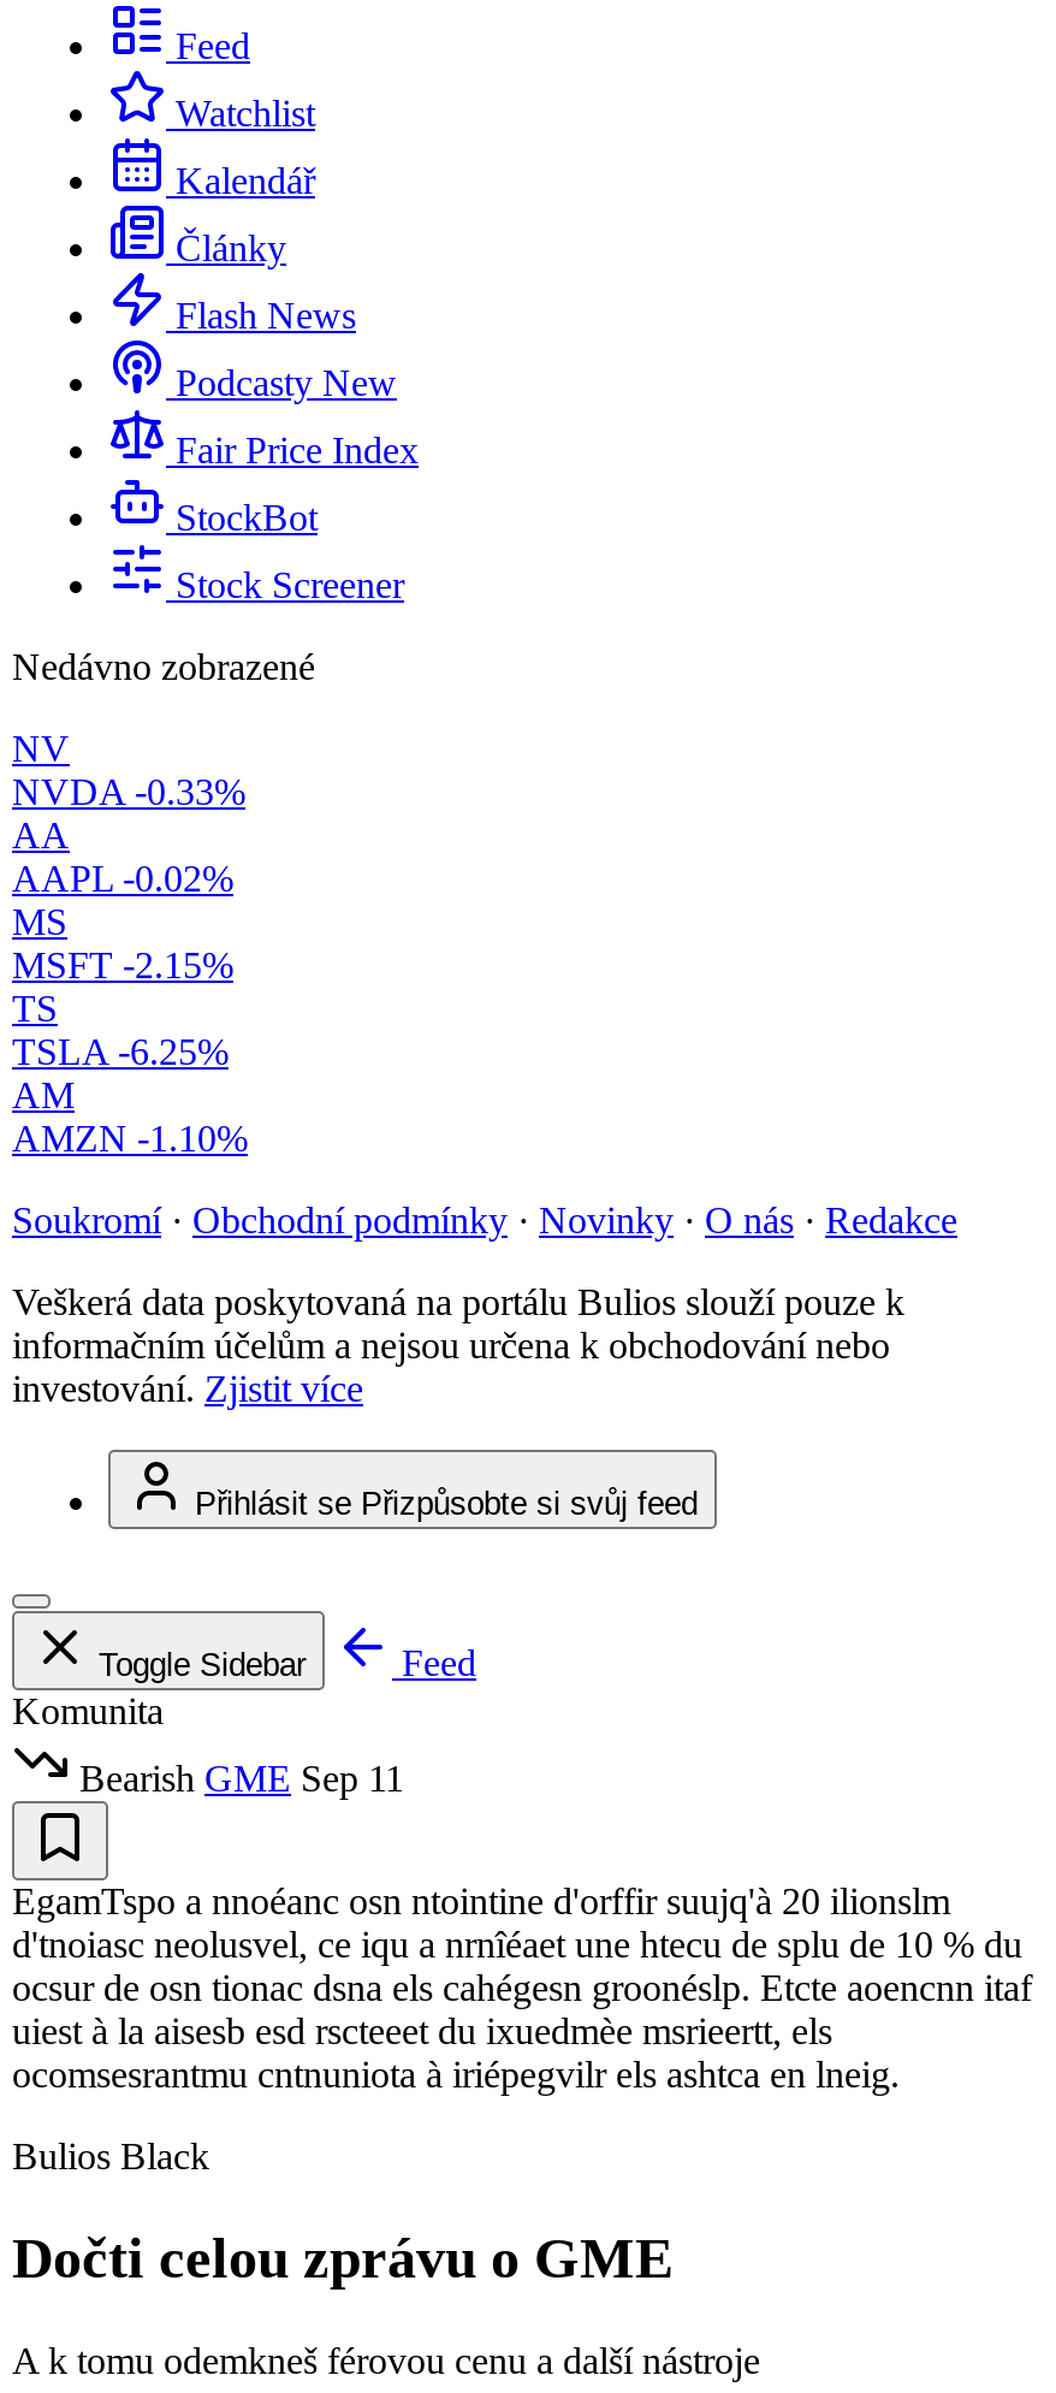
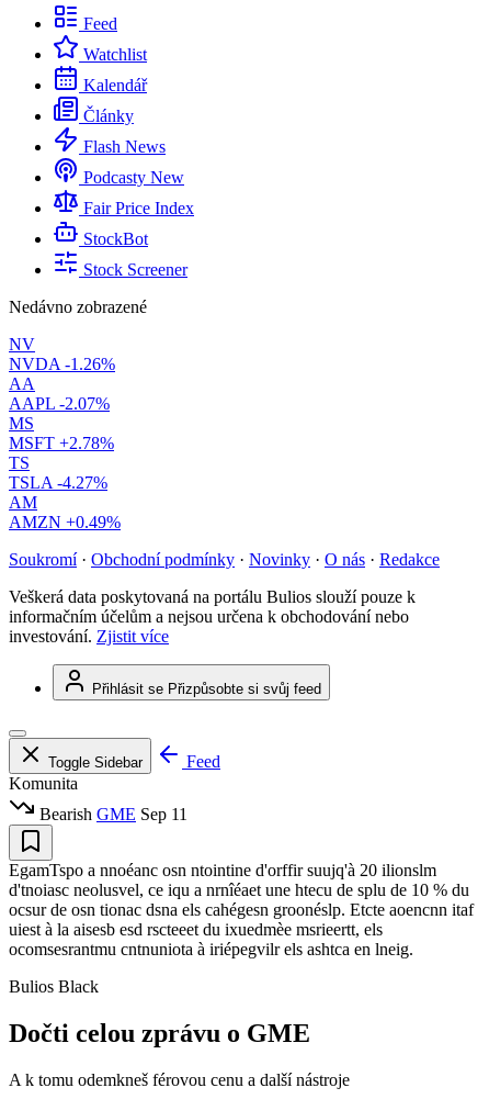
[12,771,245,812] NVDA -0.33% -> [9,355,115,373] NVDA -1.26%
[12,858,233,899] AAPL -0.02% -> [9,394,110,413] AAPL -2.07%
[12,945,233,986] MSFT -2.15% -> [9,434,114,452] MSFT +2.78%
[12,1031,229,1072] TSLA -6.25% -> [9,473,107,492] TSLA -4.27%
[12,1118,248,1159] AMZN -1.10% -> [9,513,121,531] AMZN +0.49%

